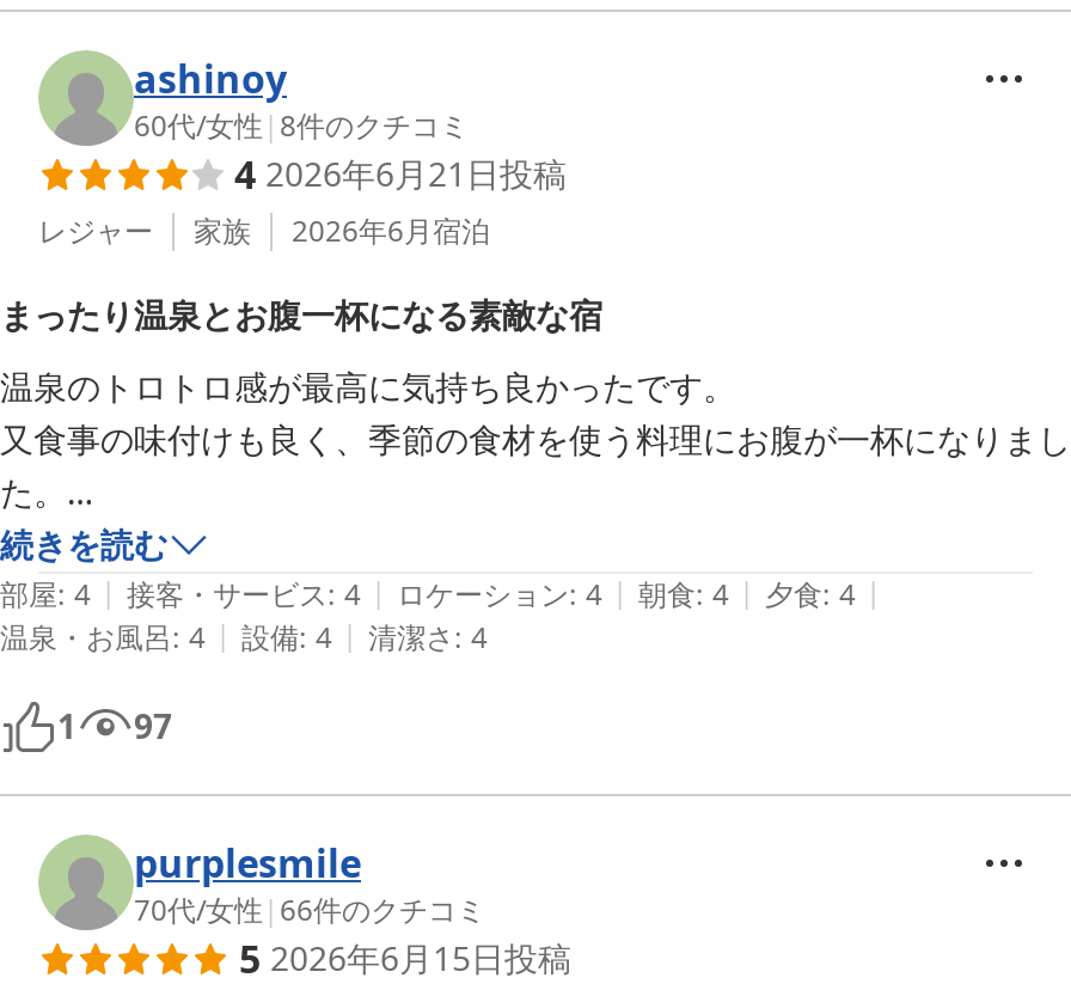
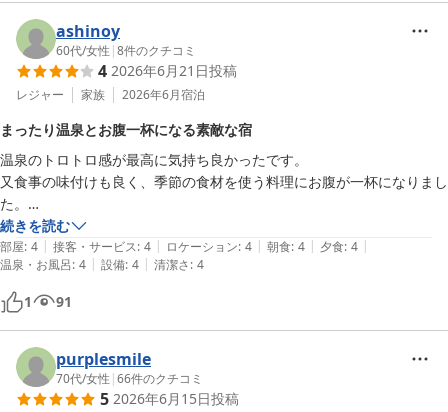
[57,703,172,748] 1 97 -> [24,292,72,311] 1 91

